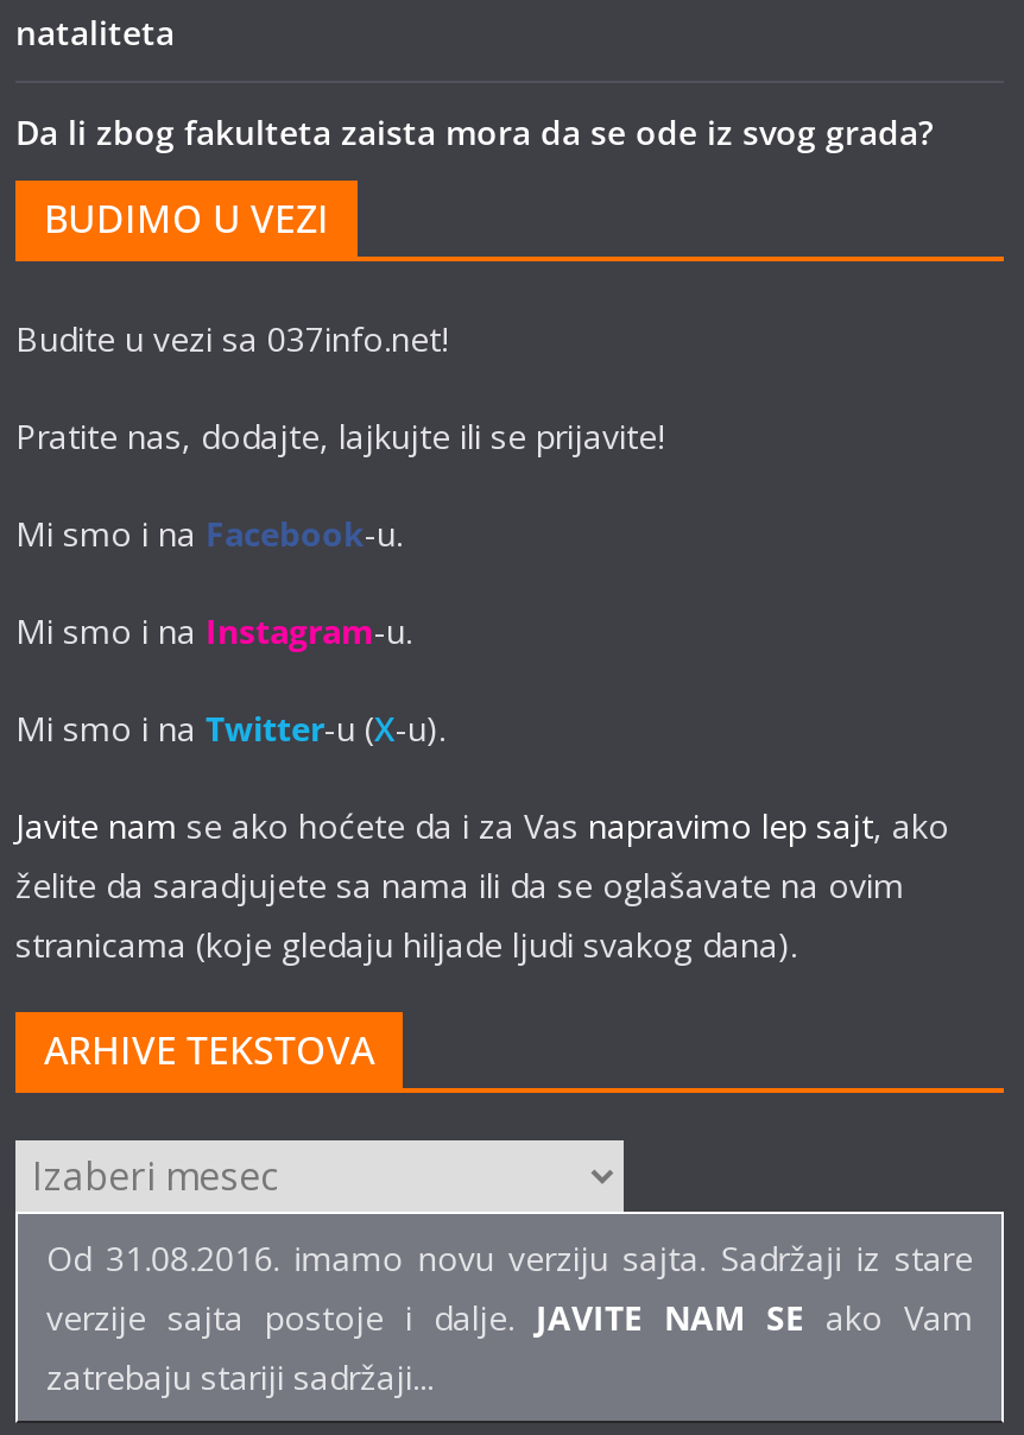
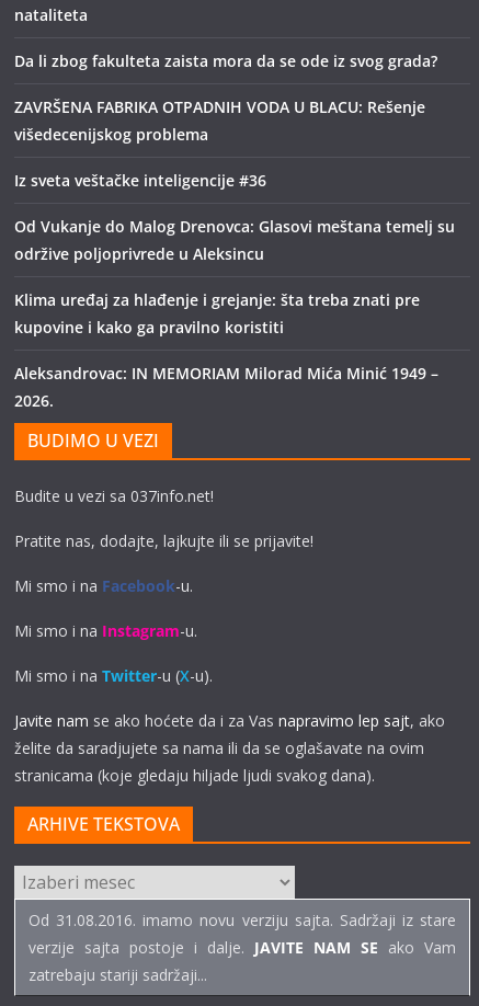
none -> [14,96,455,411] ZAVRŠENA FABRIKA OTPADNIH VODA U BLACU: Rešenje | višedecenijskog problema | Iz sveta veštačke inteligencije #36 | Od Vukanje do Malog Drenovca: Glasovi meštana temelj su | održive poljoprivrede u Aleksincu | Klima uređaj za hlađenje i grejanje: šta treba znati pre | kupovine i kako ga pravilno koristiti | Aleksandrovac: IN MEMORIAM Milorad Mića Minić 1949 – | 2026.

